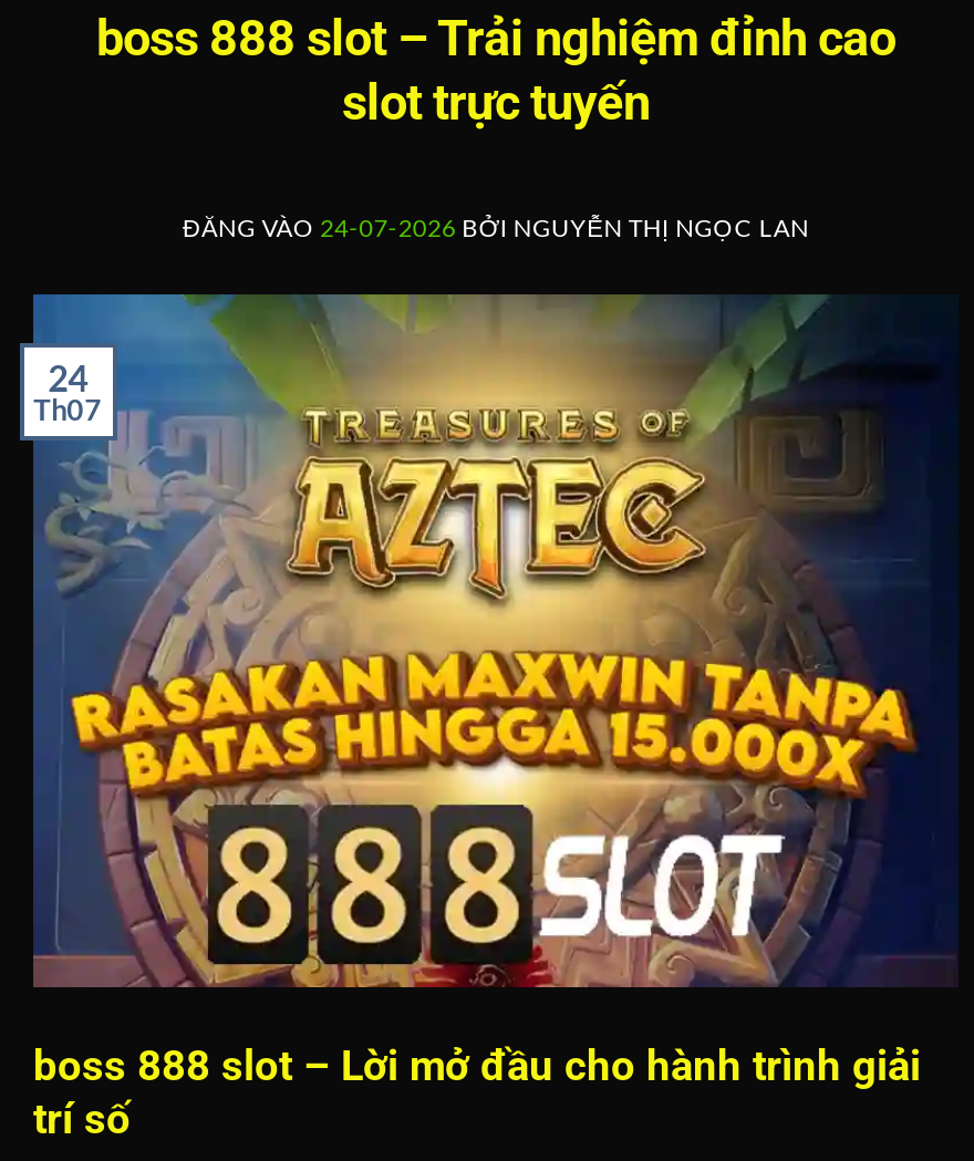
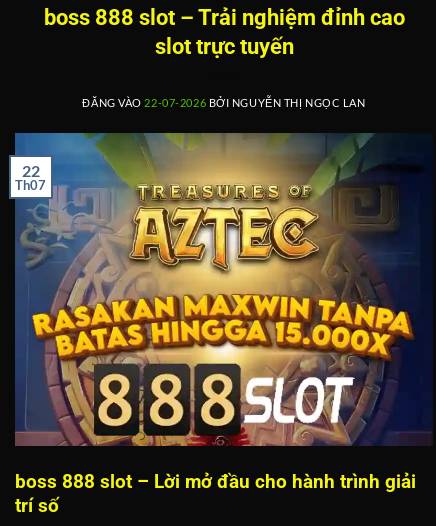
[182,212,809,240] ĐĂNG VÀO 24-07-2026 BỞI NGUYỄN THỊ NGỌC LAN -> [82,96,365,109] ĐĂNG VÀO 22-07-2026 BỞI NGUYỄN THỊ NGỌC LAN
[48,355,88,397] 24 -> [22,160,40,179] 22

